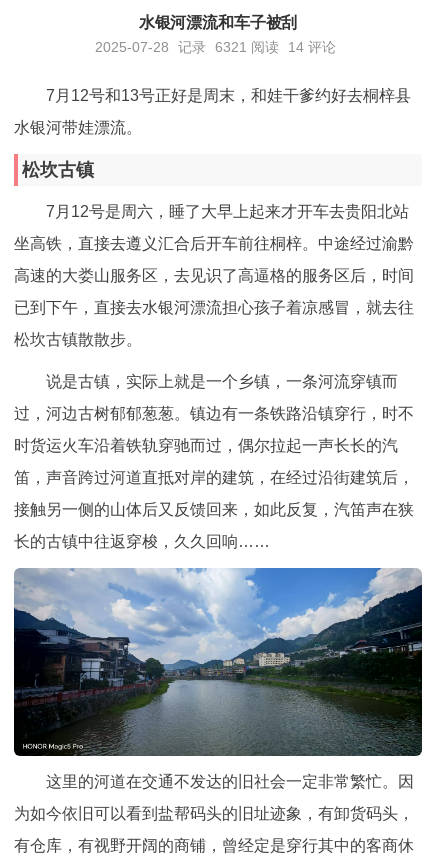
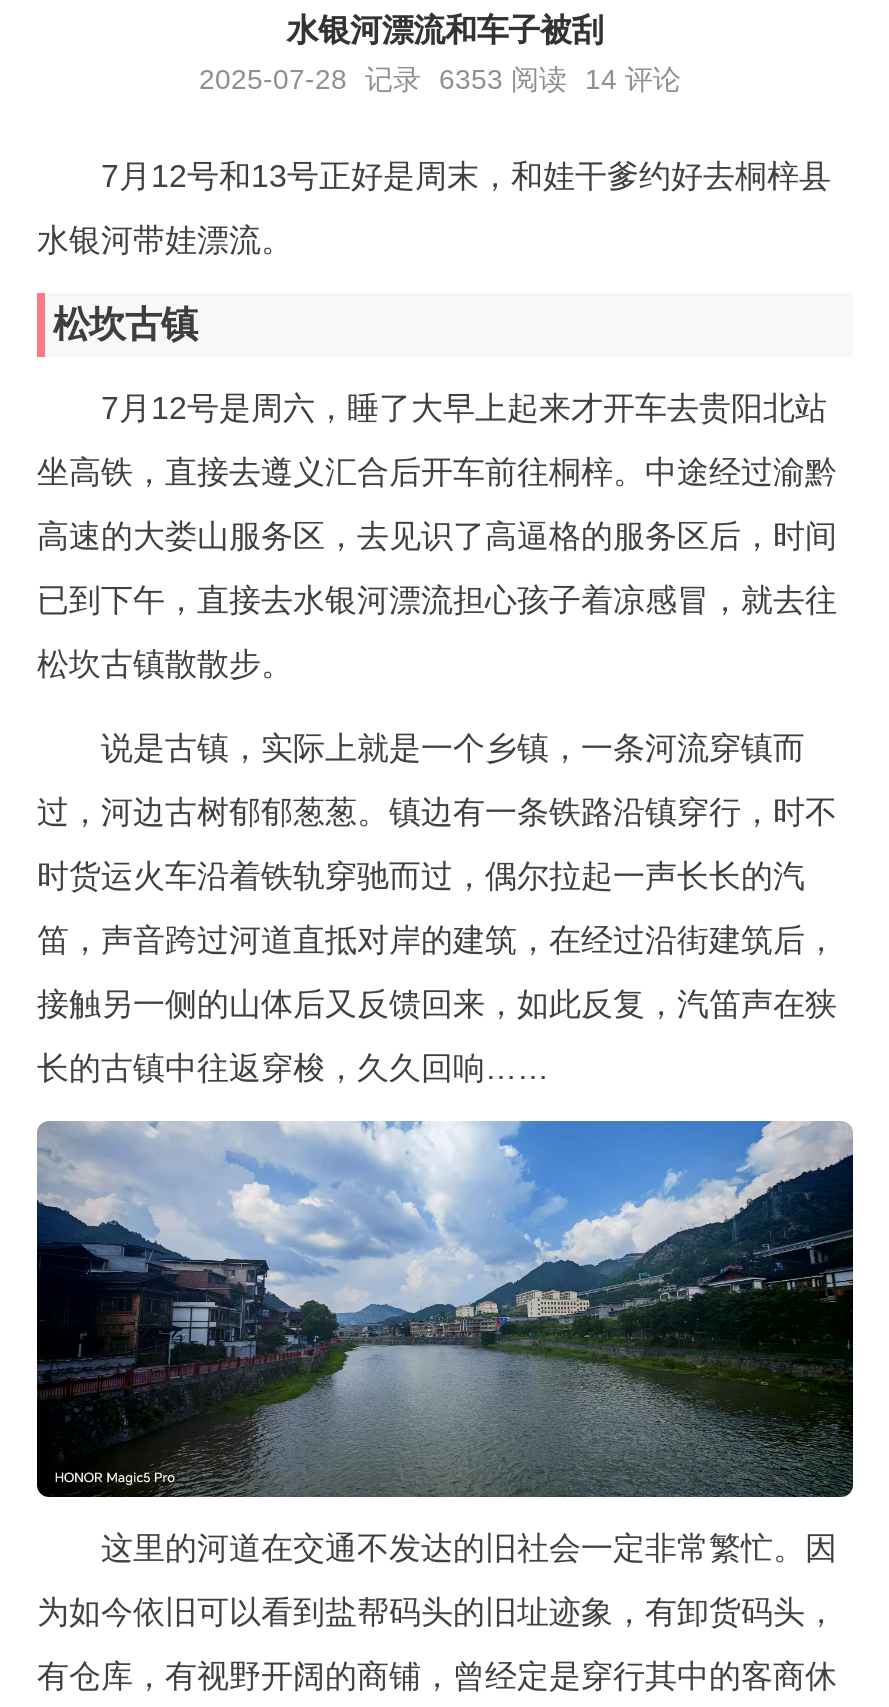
[95,39,336,55] 2025-07-28 记录 6321阅读 14 评论 -> [199,63,681,95] 2025-07-28 记录 6353阅读 14 评论

